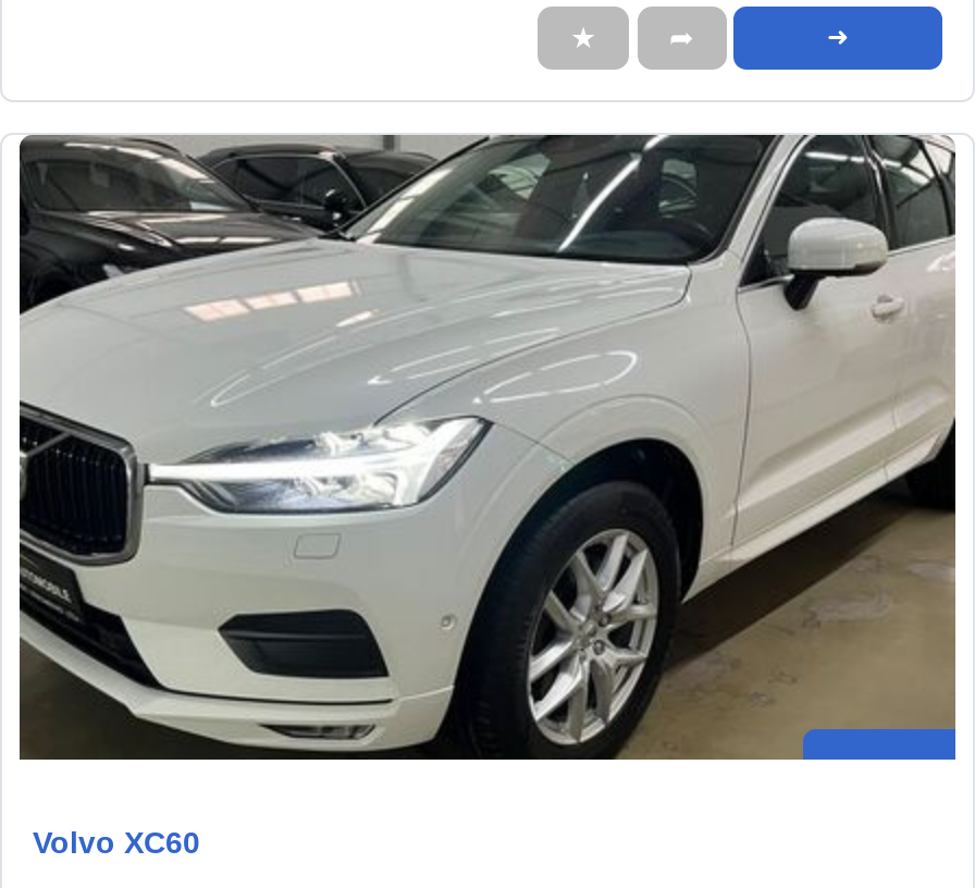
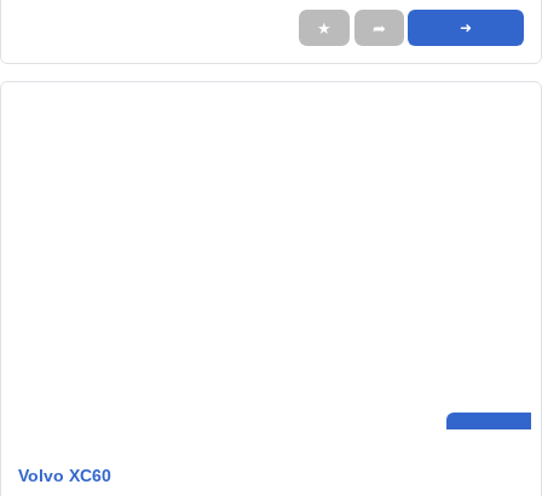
[17,132,958,763] [image] -> none

